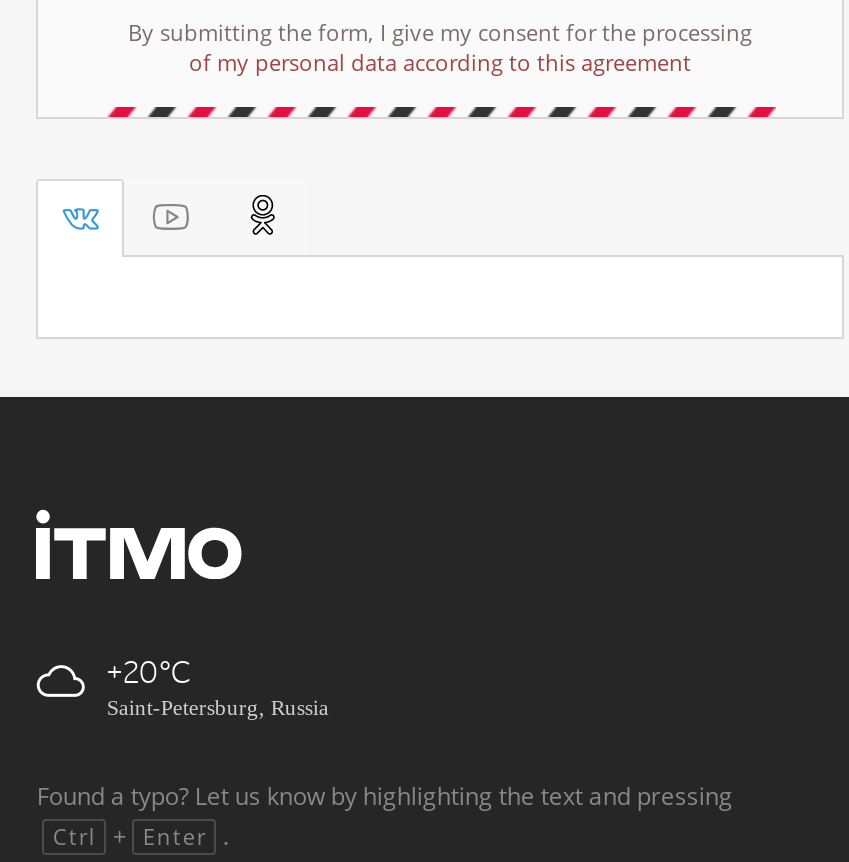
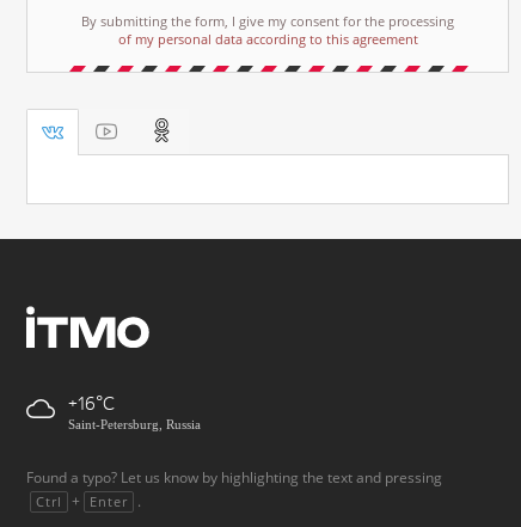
[107,655,159,693] +20 -> [69,393,96,416] +16

